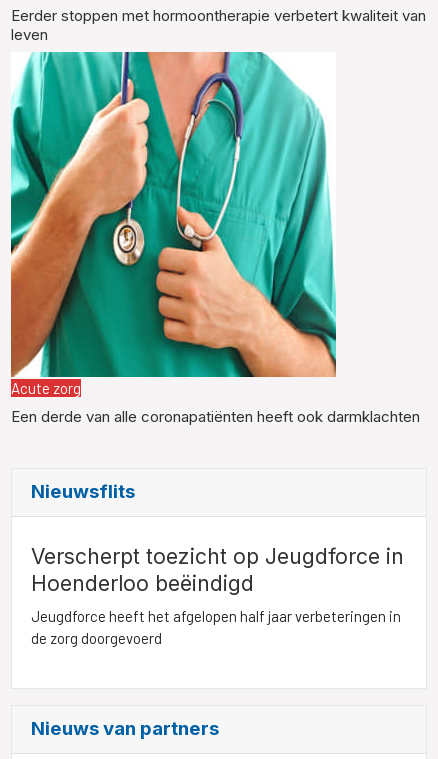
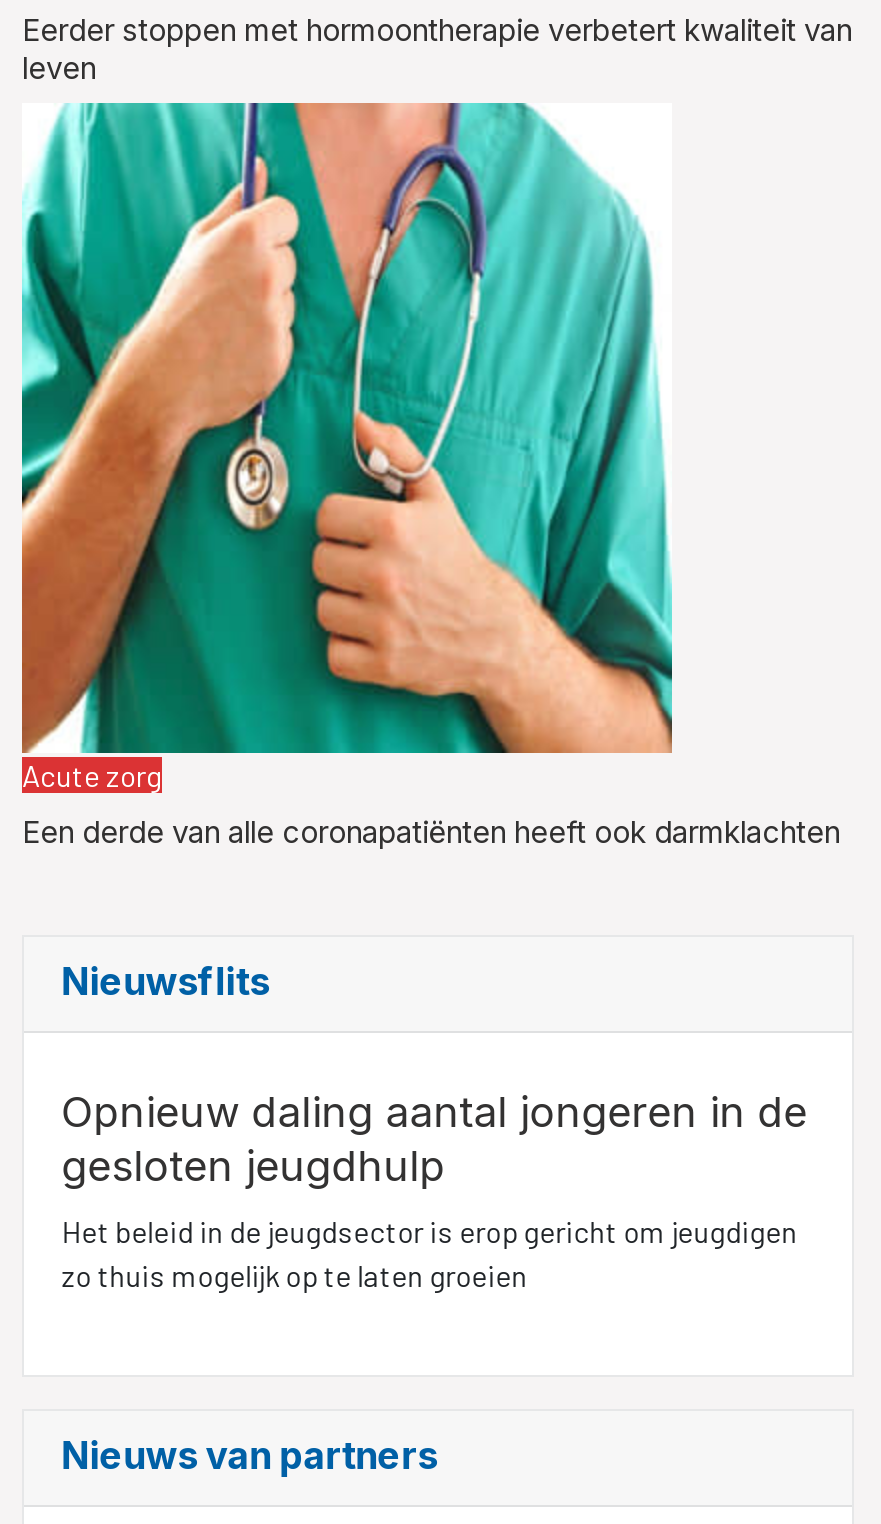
[31,544,404,647] Verscherpt toezicht op Jeugdforce in | Hoenderloo beëindigd | Jeugdforce heeft het afgelopen half jaar verbeteringen in | de zorg doorgevoerd -> [62,1087,808,1293] Opnieuw daling aantal jongeren in de | gesloten jeugdhulp | Het beleid in de jeugdsector is erop gericht om jeugdigen | zo thuis mogelijk op te laten groeien

